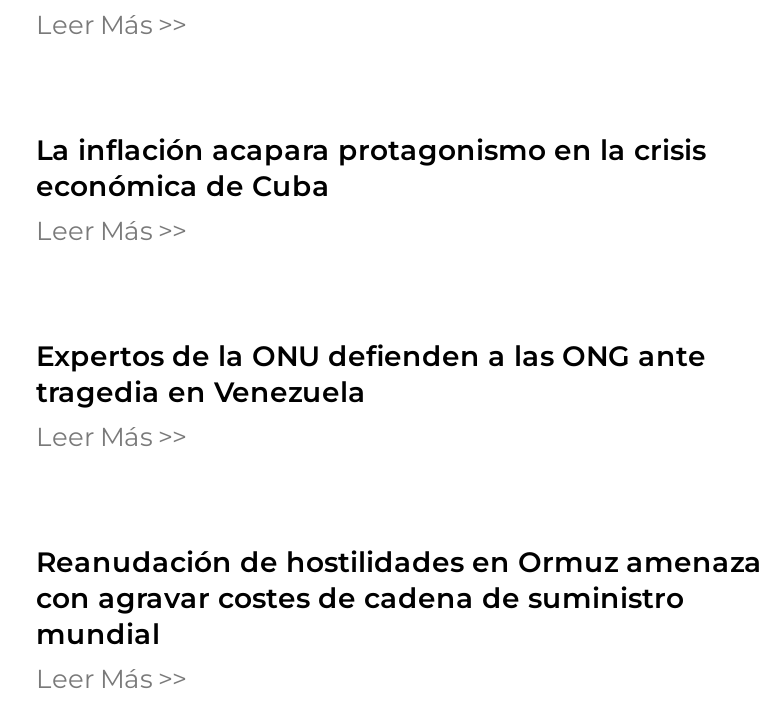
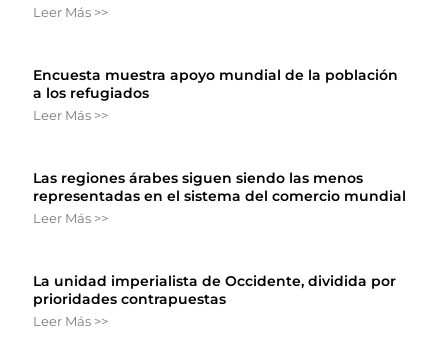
[36,132,706,204] La inflación acapara protagonismo en la crisis | económica de Cuba -> [33,66,398,102] Encuesta muestra apoyo mundial de la población | a los refugiados
[36,338,706,410] Expertos de la ONU defienden a las ONG ante | tragedia en Venezuela -> [33,169,406,205] Las regiones árabes siguen siendo las menos | representadas en el sistema del comercio mundial
[36,544,762,652] Reanudación de hostilidades en Ormuz amenaza | con agravar costes de cadena de suministro | mundial -> [33,272,396,308] La unidad imperialista de Occidente, dividida por | prioridades contrapuestas

